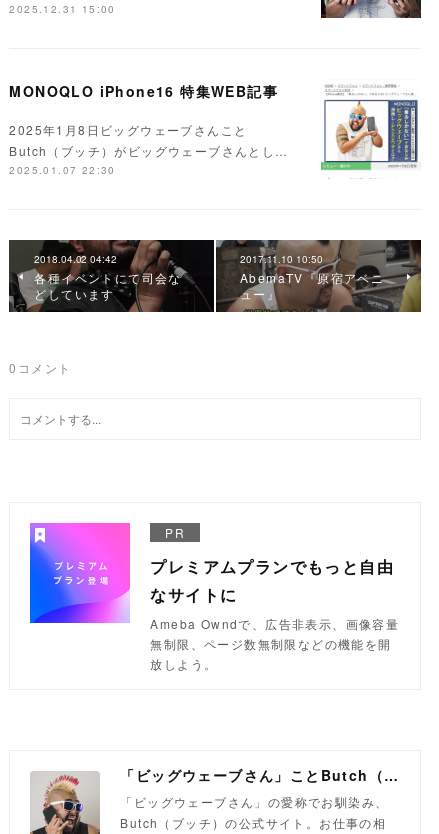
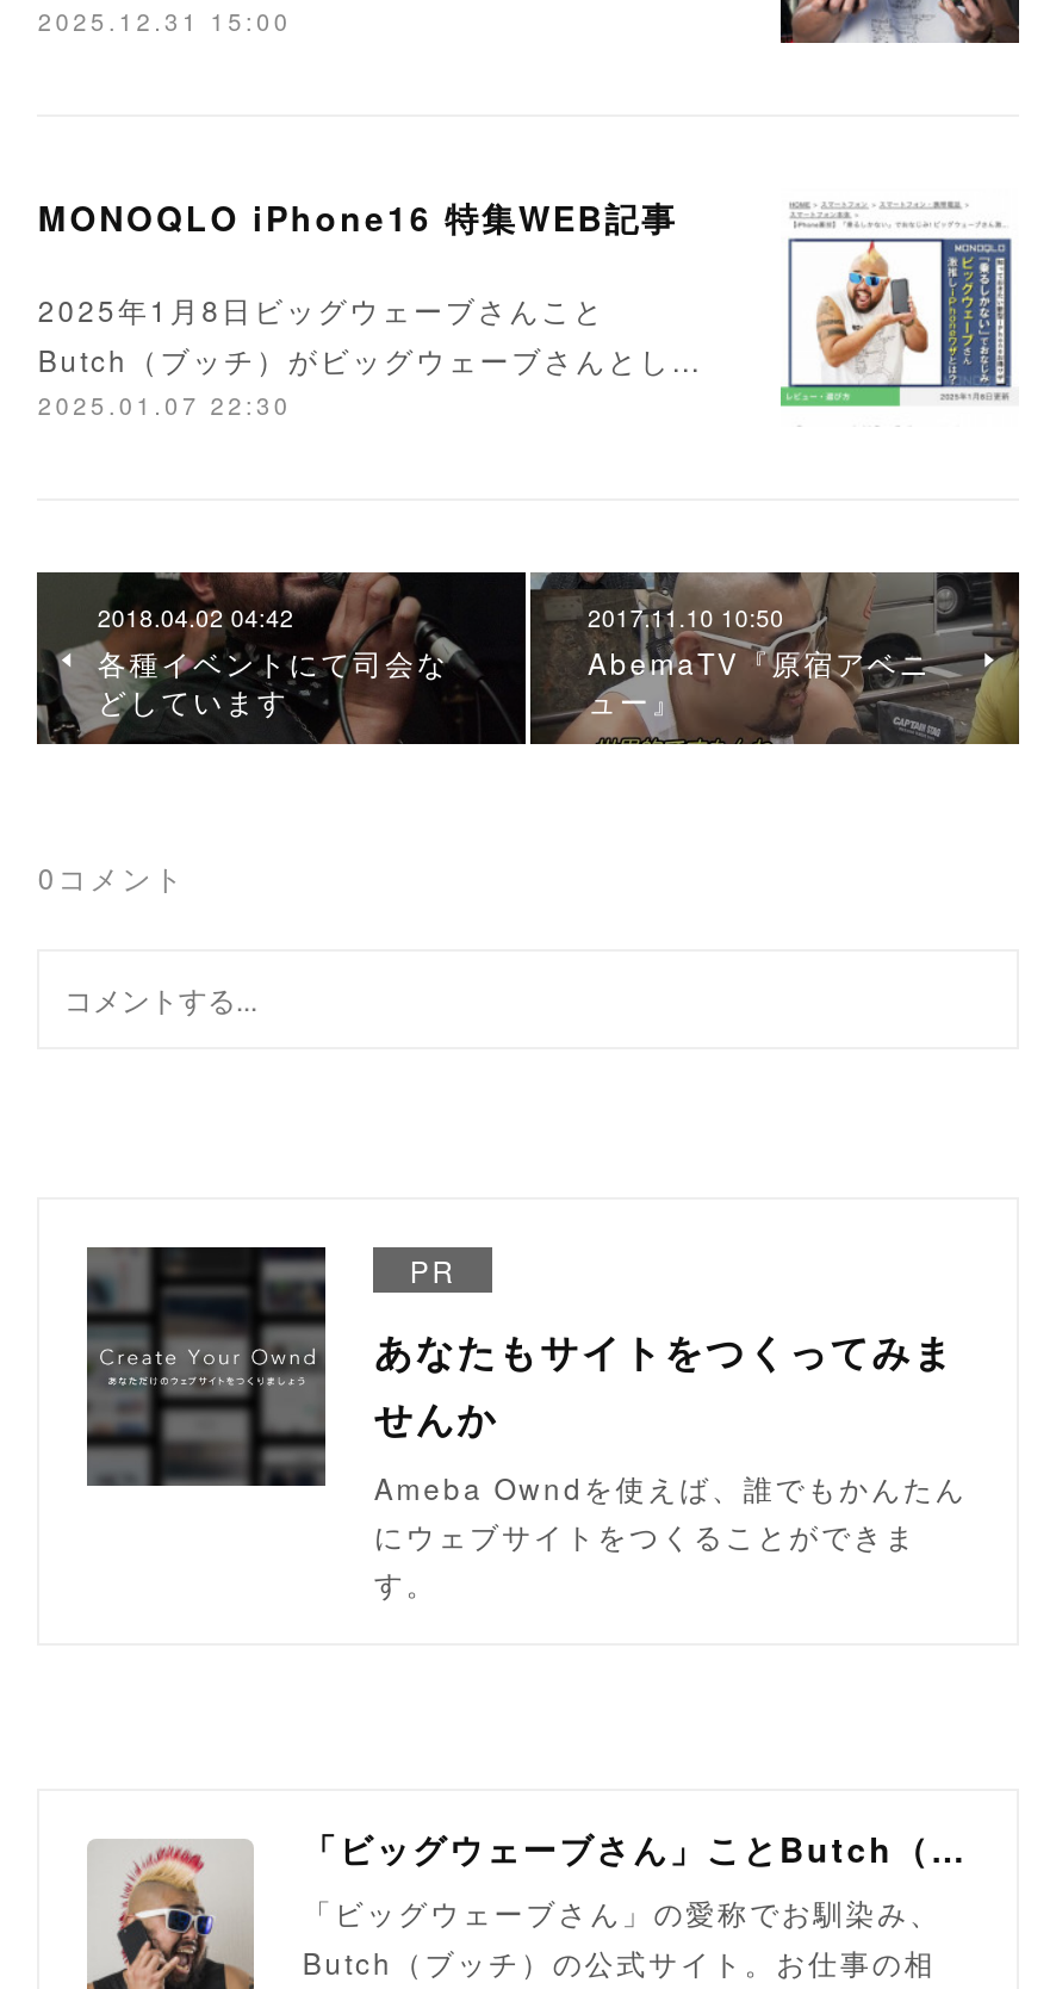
[29,522,399,672] [image] | プレミアムプランでもっと自由 | なサイトに | Ameba Owndで、広告非表示、画像容量 | 無制限、ページ数無制限などの機能を開 | 放しよう。 -> [85,1245,967,1603] [image] | あなたもサイトをつくってみま | せんか | Ameba Owndを使えば、誰でもかんたん | にウェブサイトをつくることができま | す。

